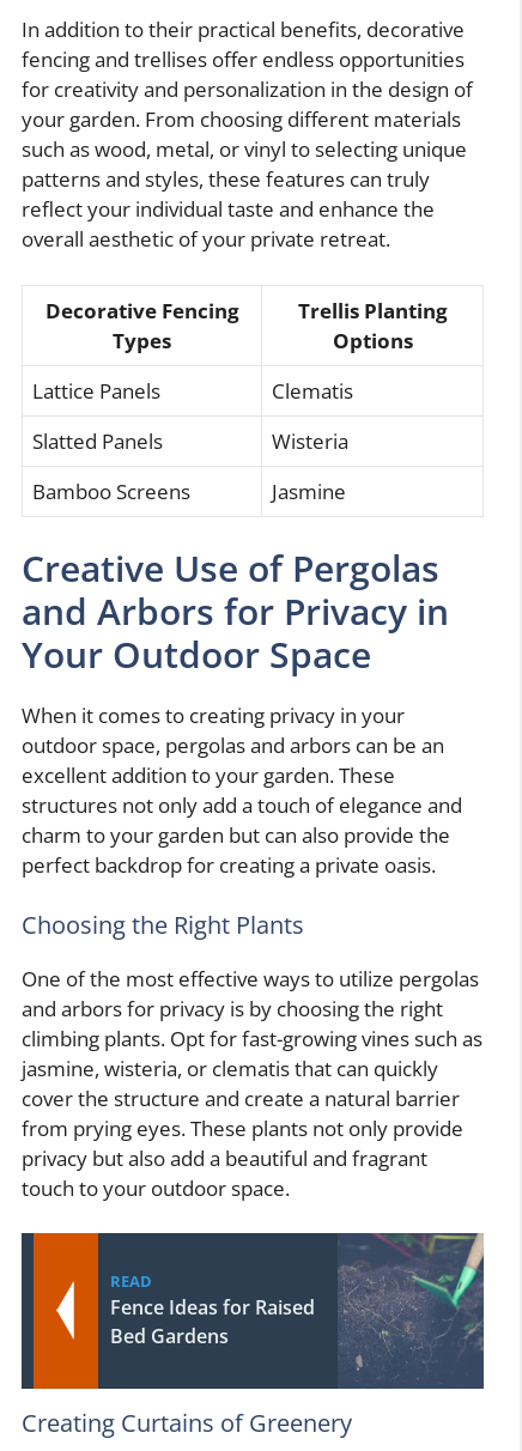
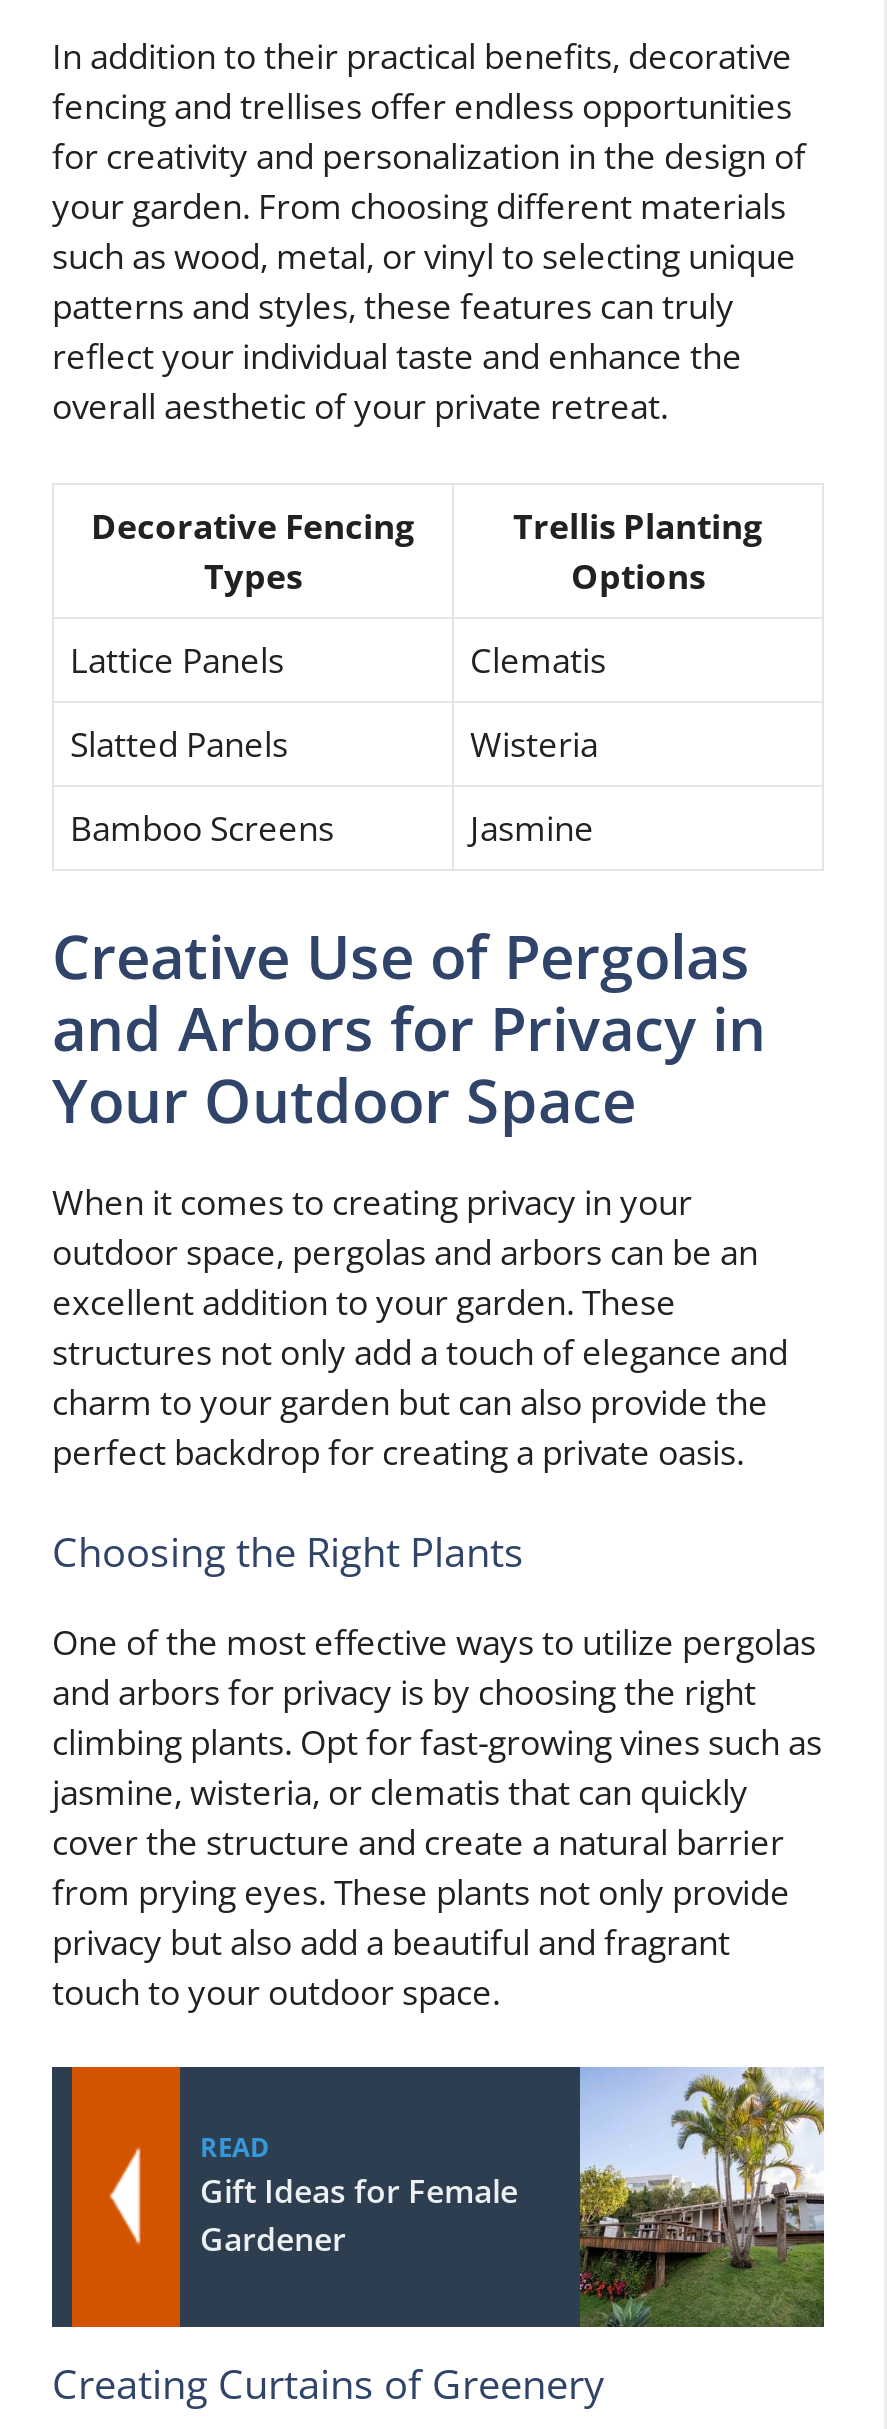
[110,1232,485,1389] [image] | Fence Ideas for Raised | Bed Gardens -> [200,2065,826,2327] [image] | Gift Ideas for Female | Gardener

